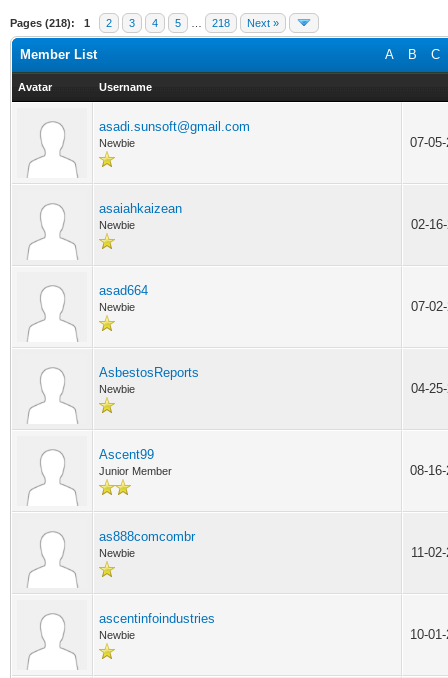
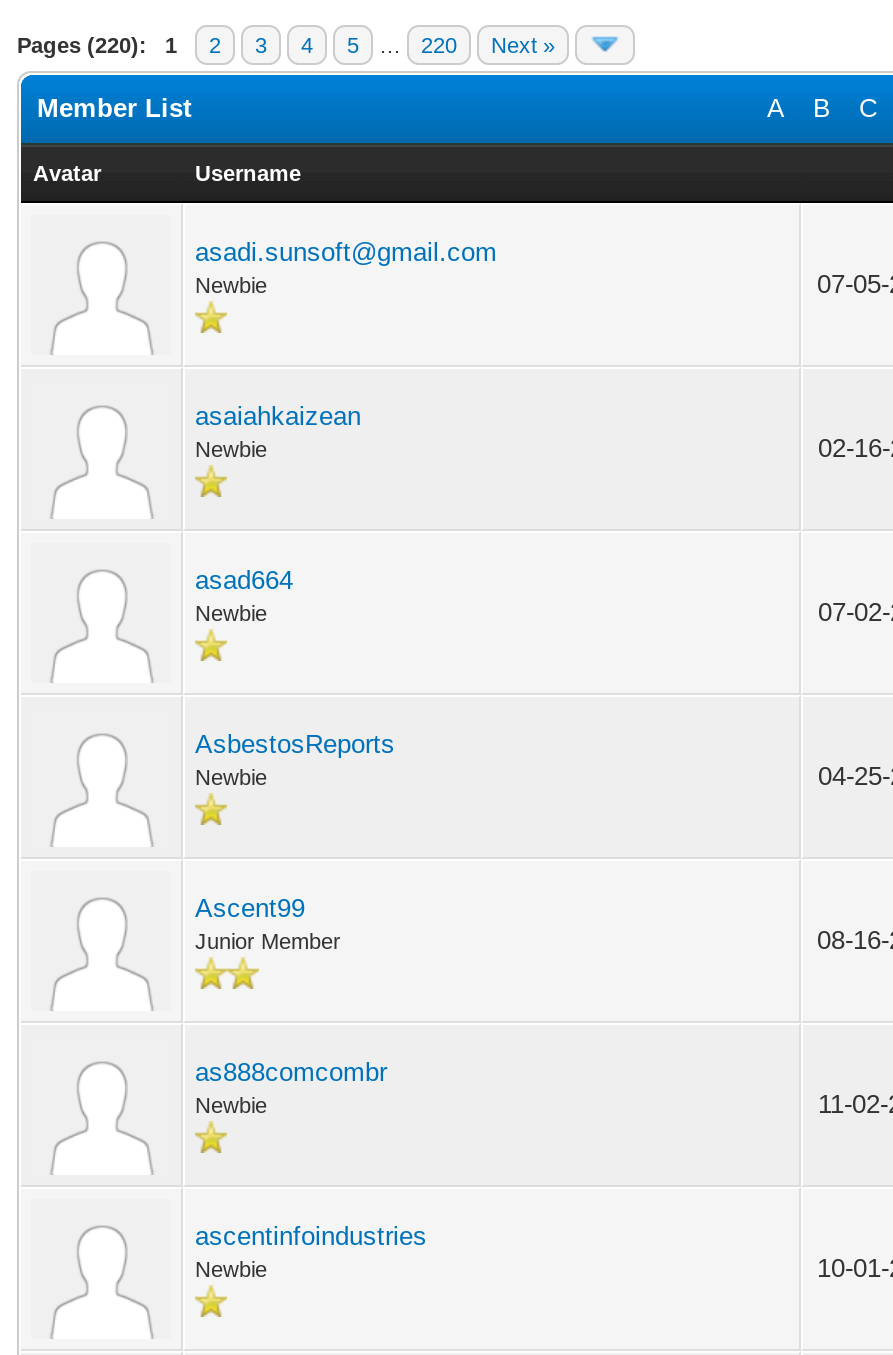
[10,17,75,29] Pages (218): -> [17,33,147,57] Pages (220):
[191,17,230,29] … 218 -> [379,33,457,57] … 220

